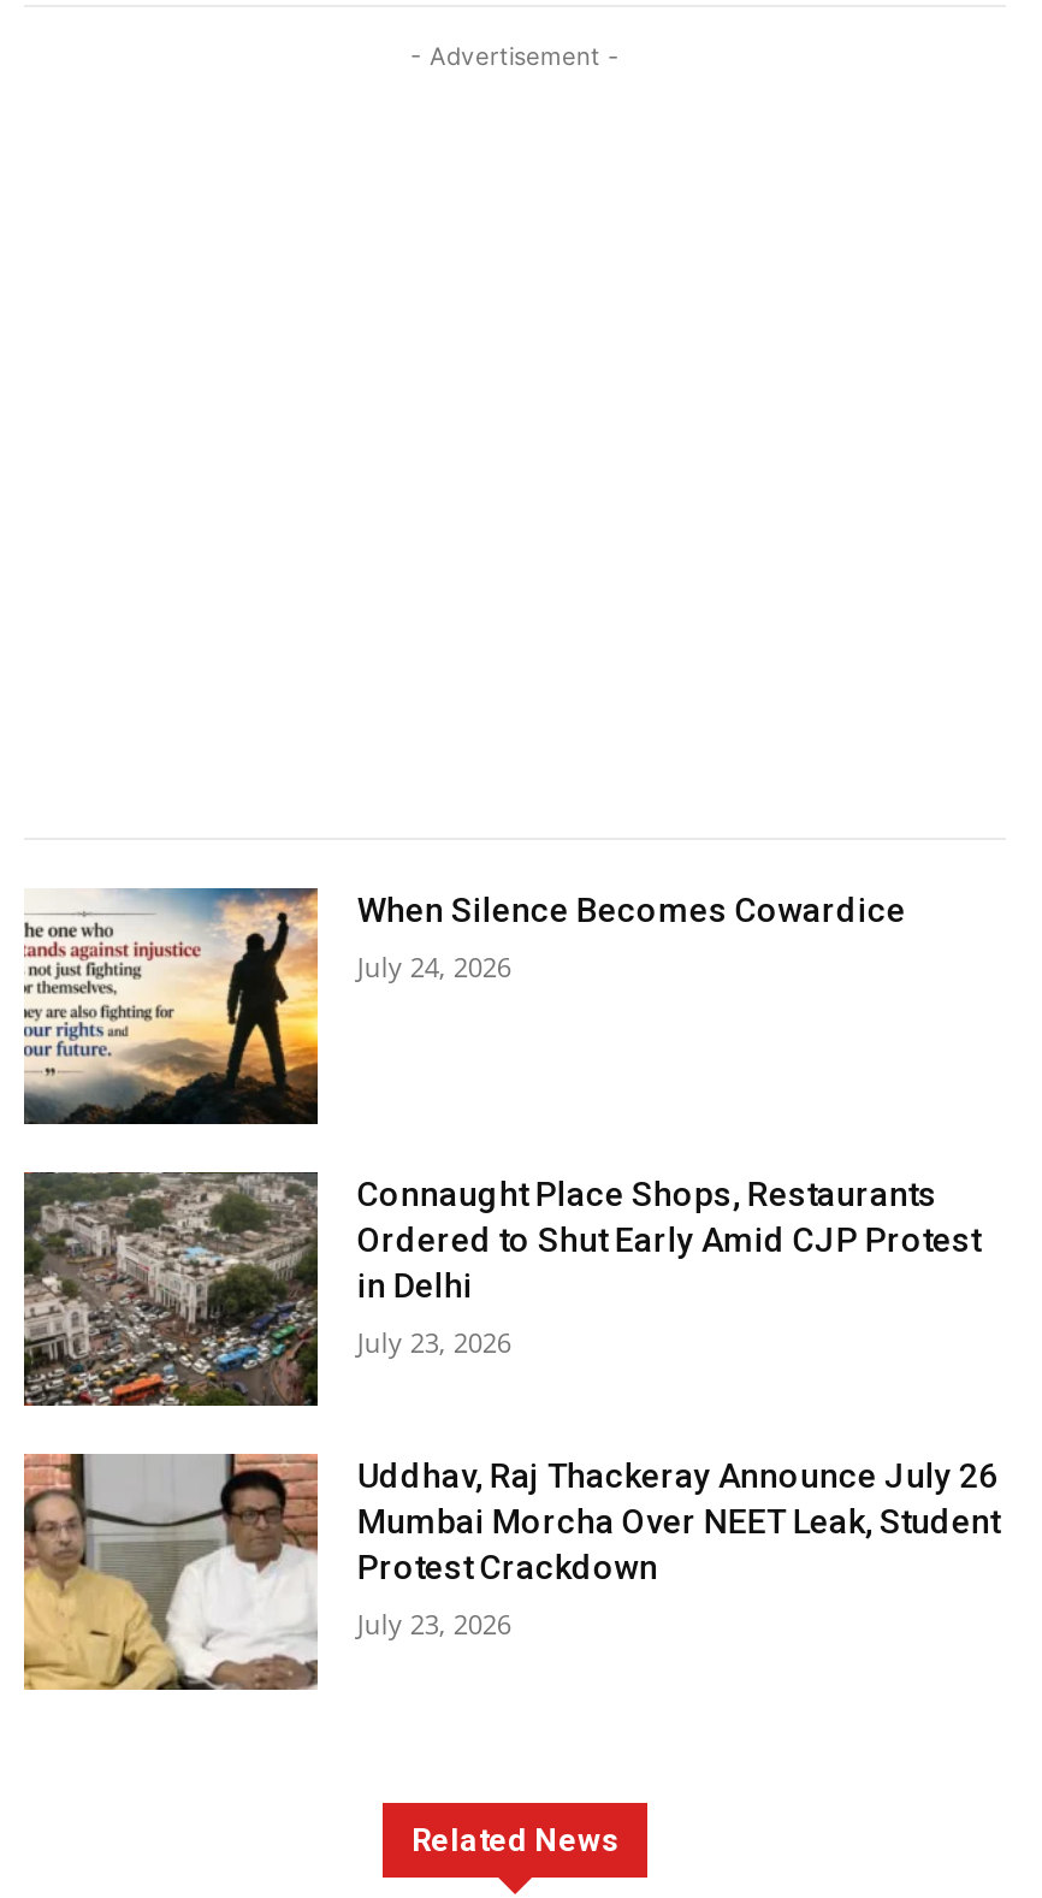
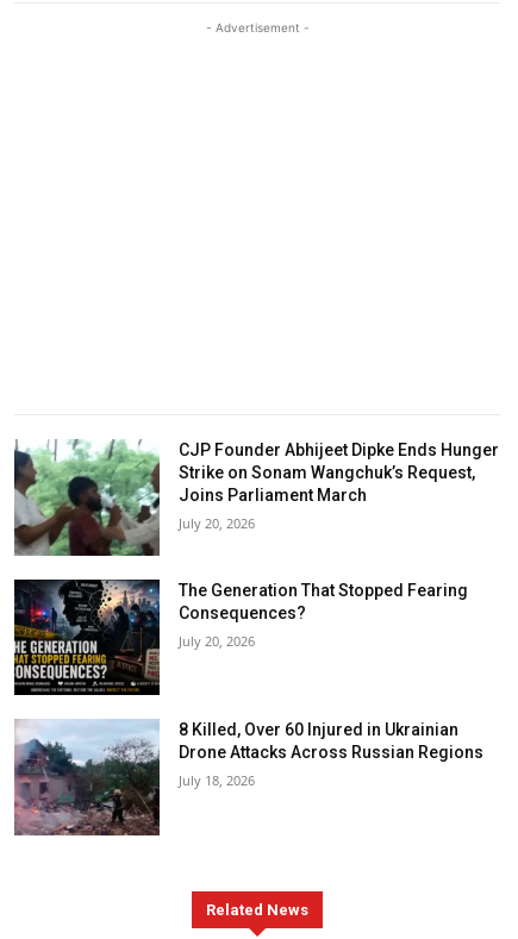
[24,886,906,1127] [image] | When Silence Becomes Cowardice -> [13,439,499,557] [image] | CJP Founder Abhijeet Dipke Ends Hunger | Strike on Sonam Wangchuk’s Request, | Joins Parliament March
[357,947,511,984] July 24, 2026 -> [179,514,255,532] July 20, 2026
[22,1170,980,1408] [image] | Connaught Place Shops, Restaurants | Ordered to Shut Early Amid CJP Protest | in Delhi -> [13,578,468,696] [image] | The Generation That Stopped Fearing | Consequences?
[357,1323,511,1359] July 23, 2026 -> [179,631,255,649] July 20, 2026
[22,1451,1000,1692] [image] | Uddhav, Raj Thackeray Announce July 26 | Mumbai Morcha Over NEET Leak, Student | Protest Crackdown -> [13,719,484,835] [image] | 8 Killed, Over 60 Injured in Ukrainian | Drone Attacks Across Russian Regions
[357,1606,511,1643] July 23, 2026 -> [179,772,255,790] July 18, 2026

